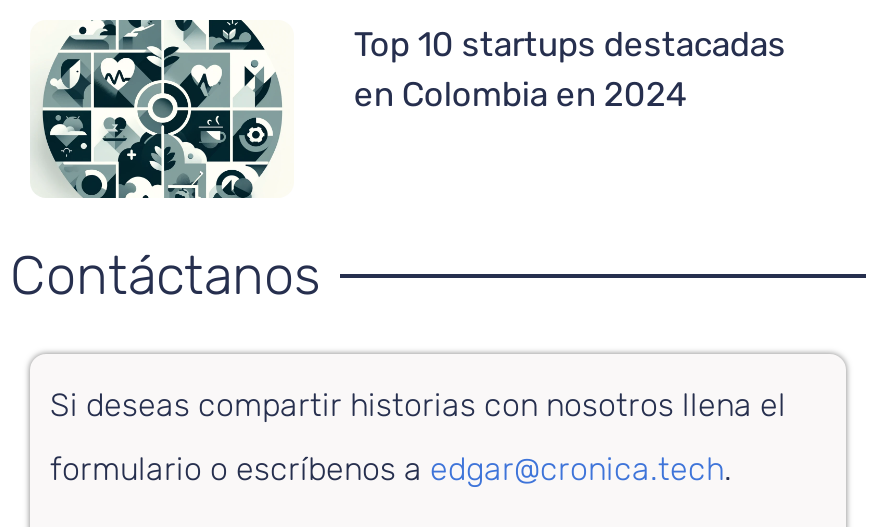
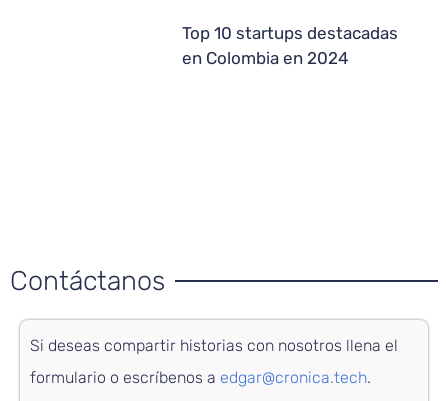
[32,18,284,200] [image] -> none

